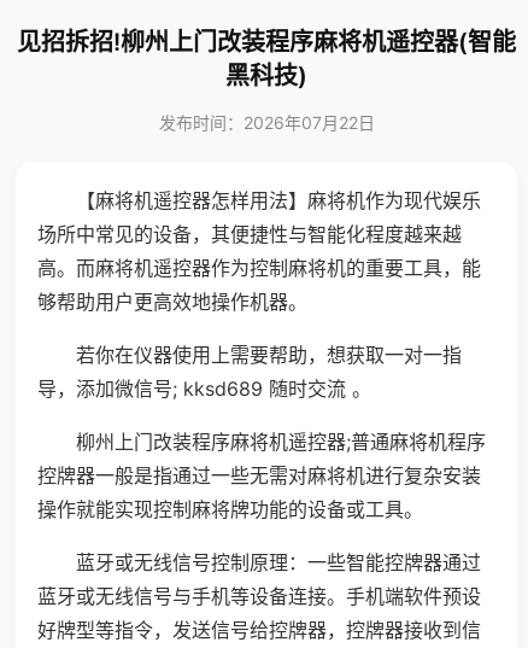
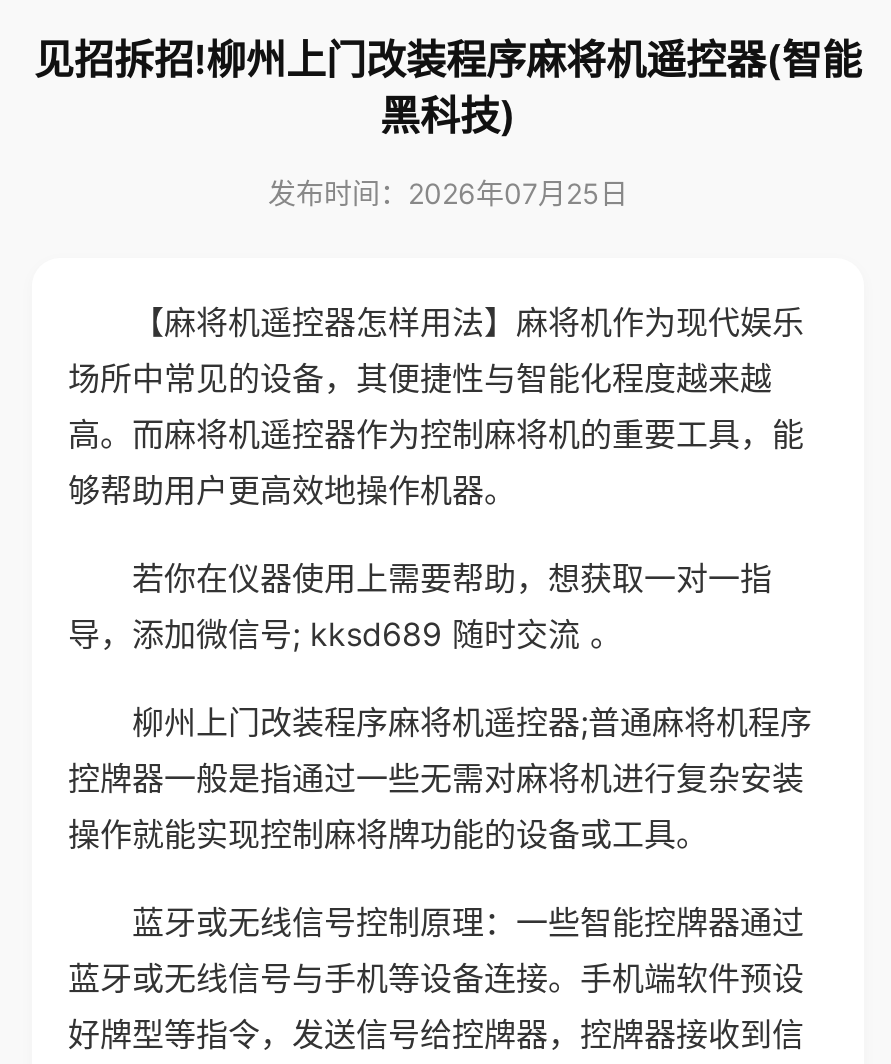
[159,112,374,133] 发布时间：2026年07月22日 -> [268,176,628,210] 发布时间：2026年07月25日

